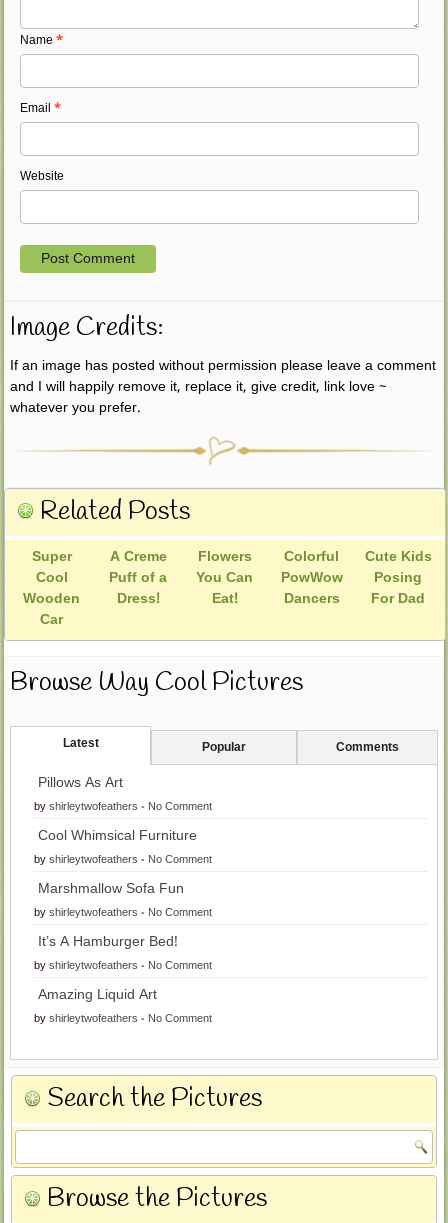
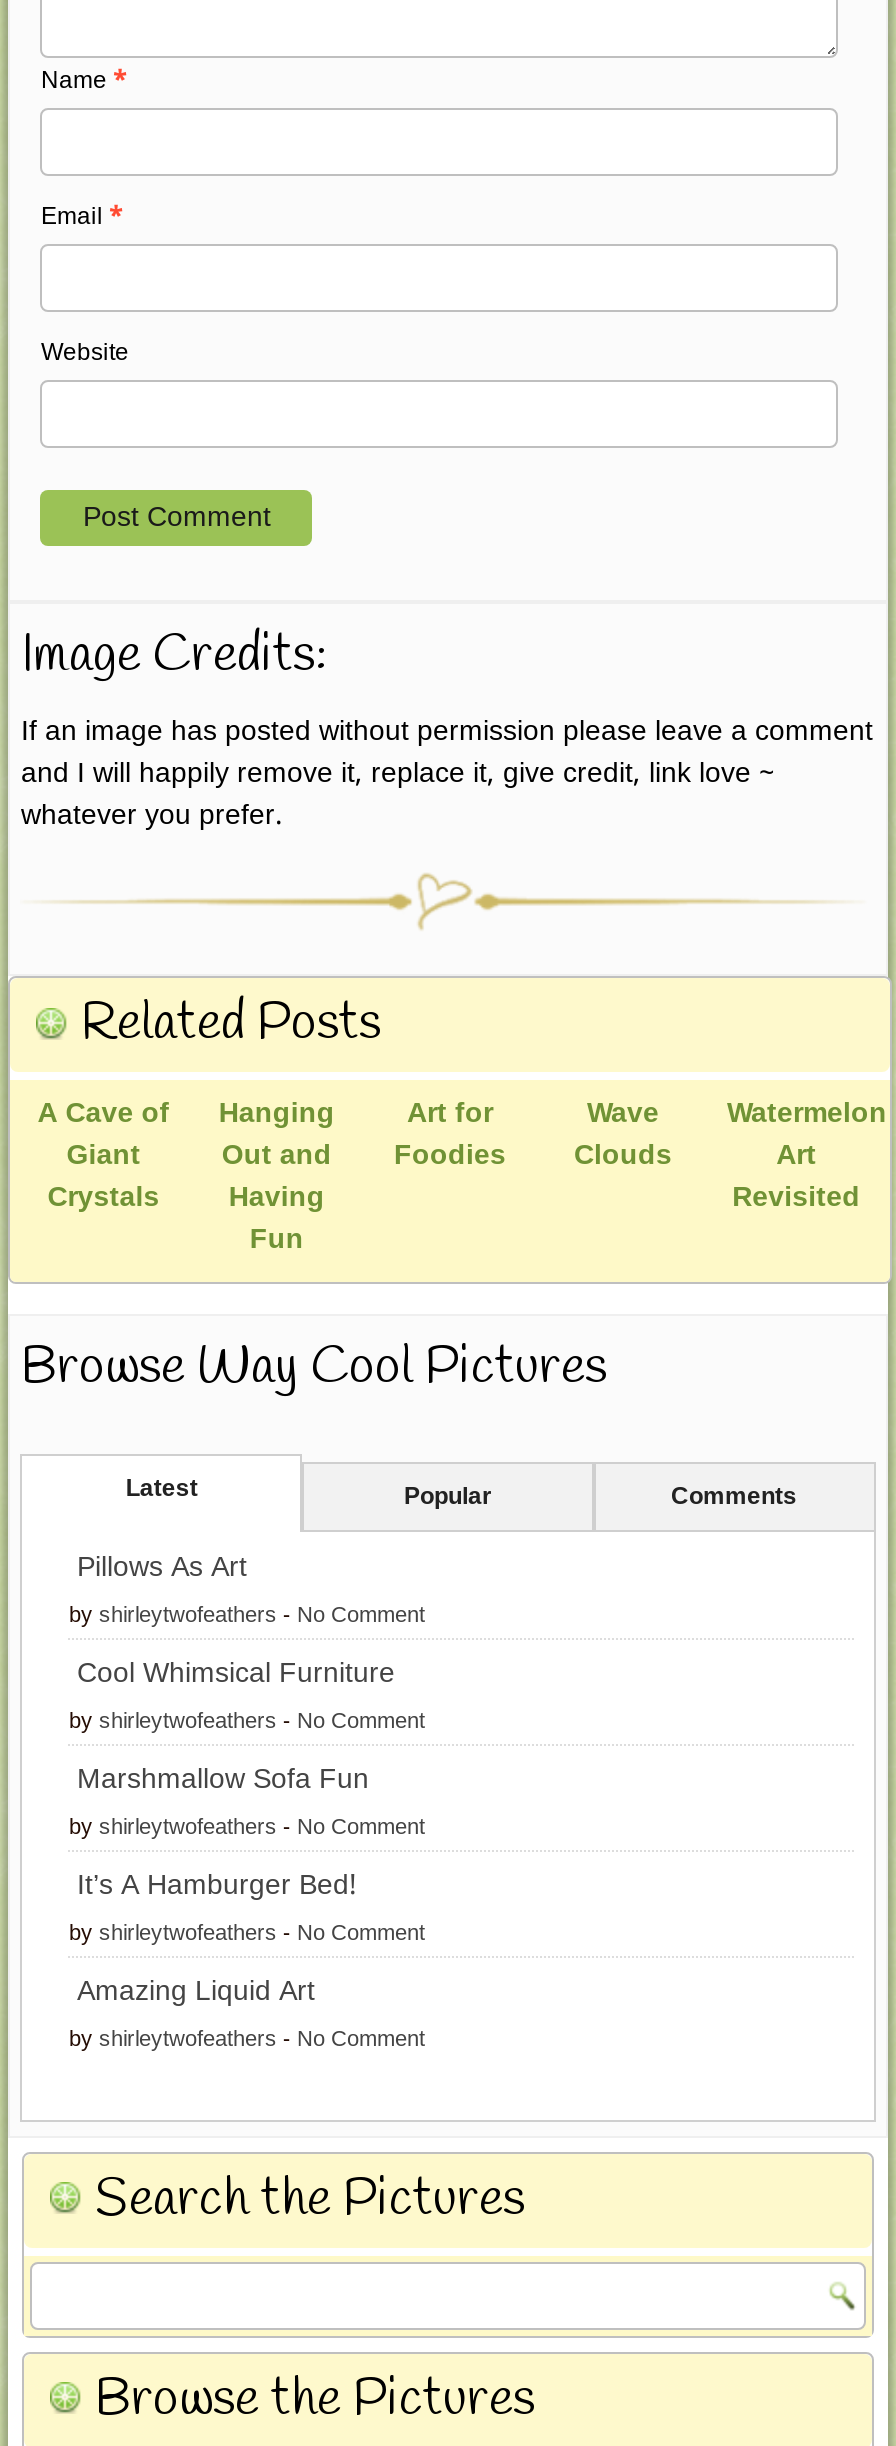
[23,545,80,632] Super | Cool | Wooden | Car -> [38,1090,170,1222] A Cave of | Giant | Crystals
[109,545,167,611] A Creme | Puff of a | Dress! -> [219,1090,335,1264] Hanging | Out and | Having | Fun
[196,545,253,611] Flowers | You Can | Eat! -> [394,1090,506,1180] Art for | Foodies
[280,545,342,611] Colorful | PowWow | Dancers -> [574,1090,672,1180] Wave | Clouds
[365,545,432,611] Cute Kids | Posing | For Dad -> [727,1090,887,1222] Watermelon | Art | Revisited

